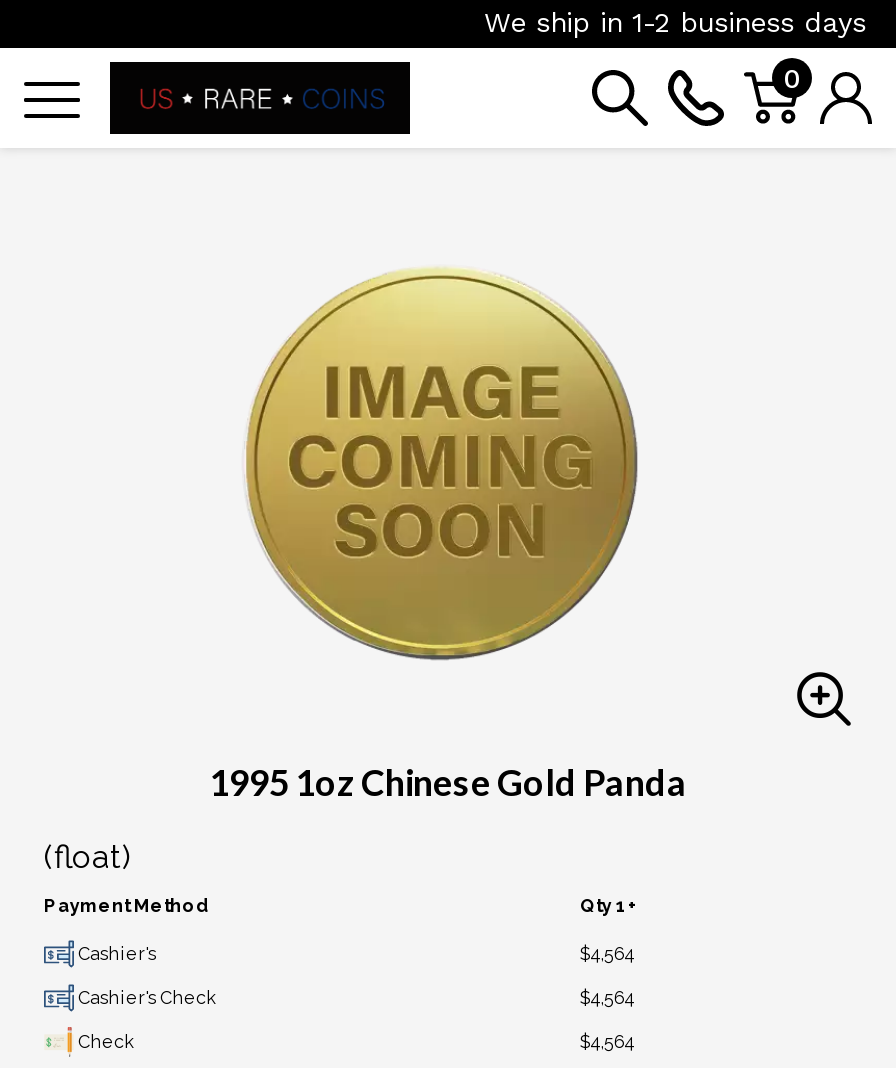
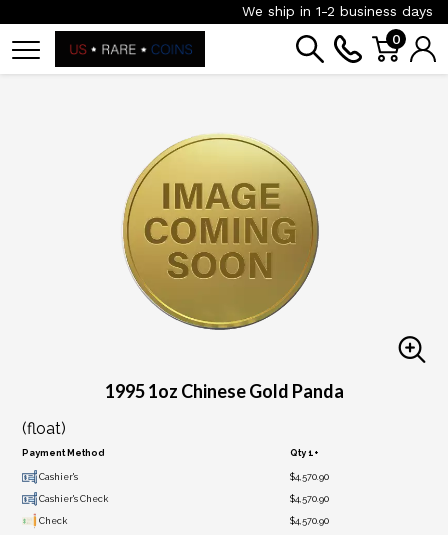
[580,944,634,964] $4,564 -> [290,472,329,482] $4,570.90
[580,988,634,1008] $4,564 -> [290,494,329,504] $4,570.90
[580,1032,634,1052] $4,564 -> [290,516,329,526] $4,570.90

